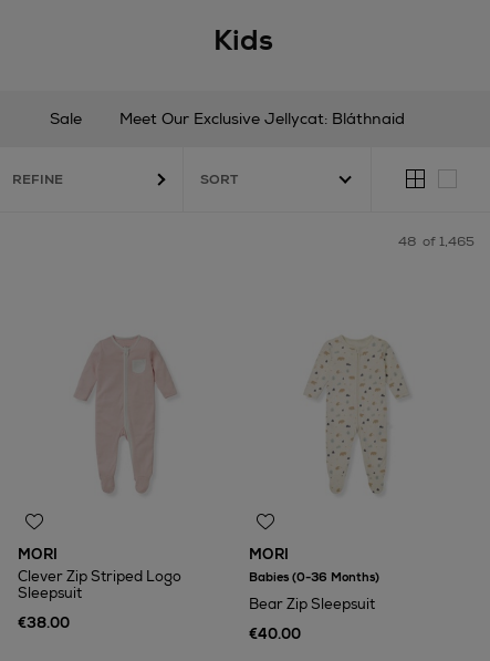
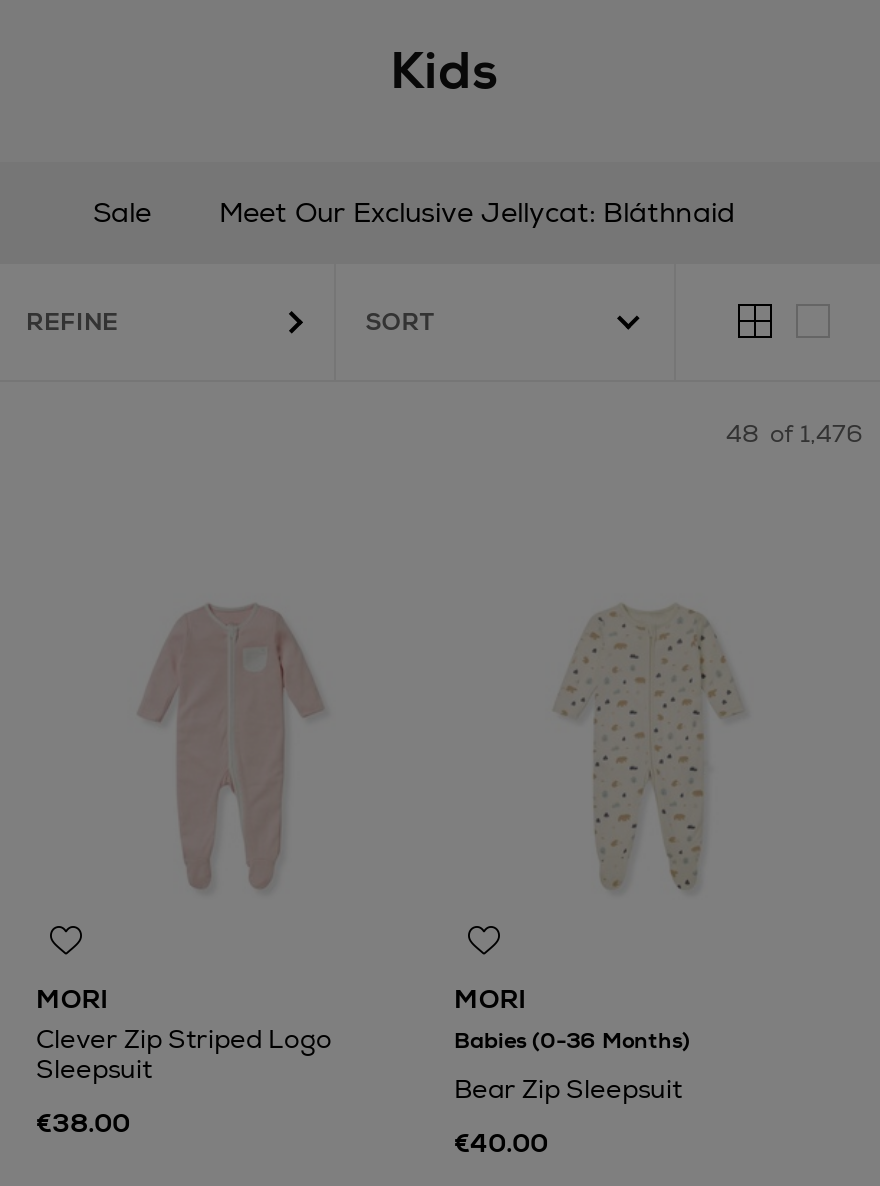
[398,233,475,250] 48 of 1,465 -> [726,418,862,450] 48 of 1,476

